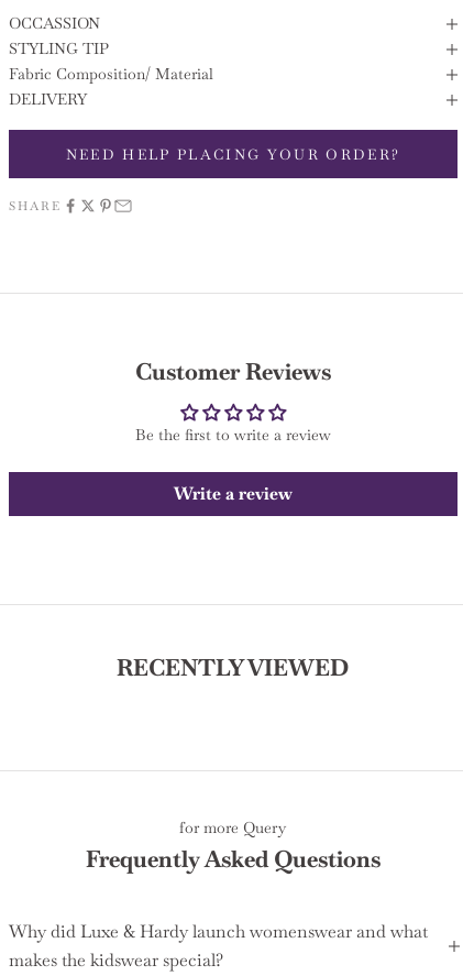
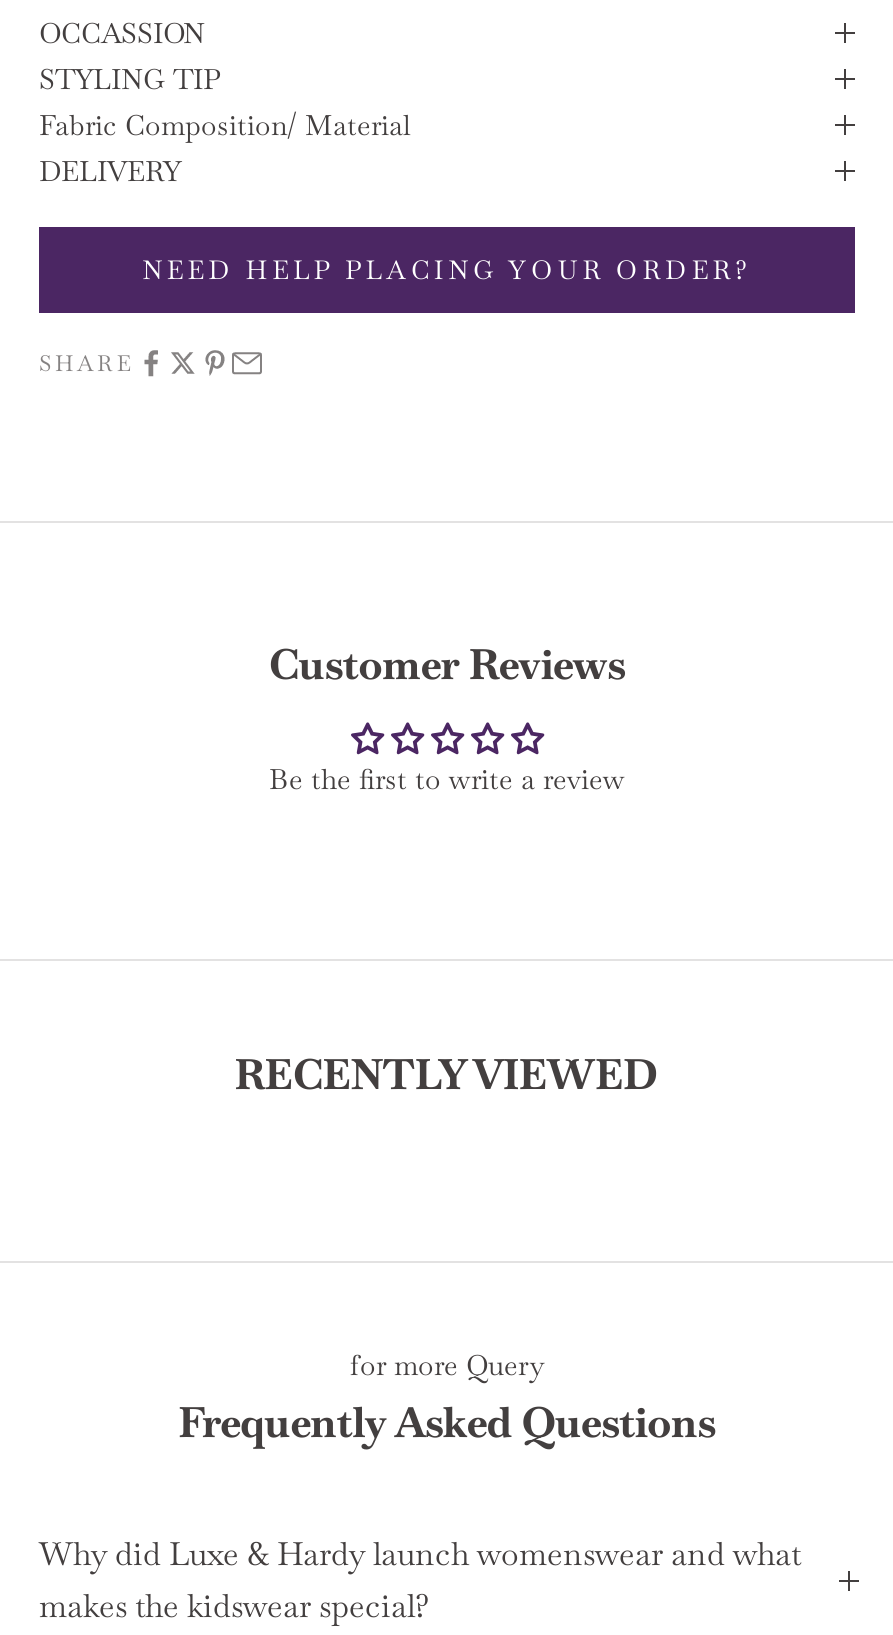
[174,482,293,505] Write a review -> none

